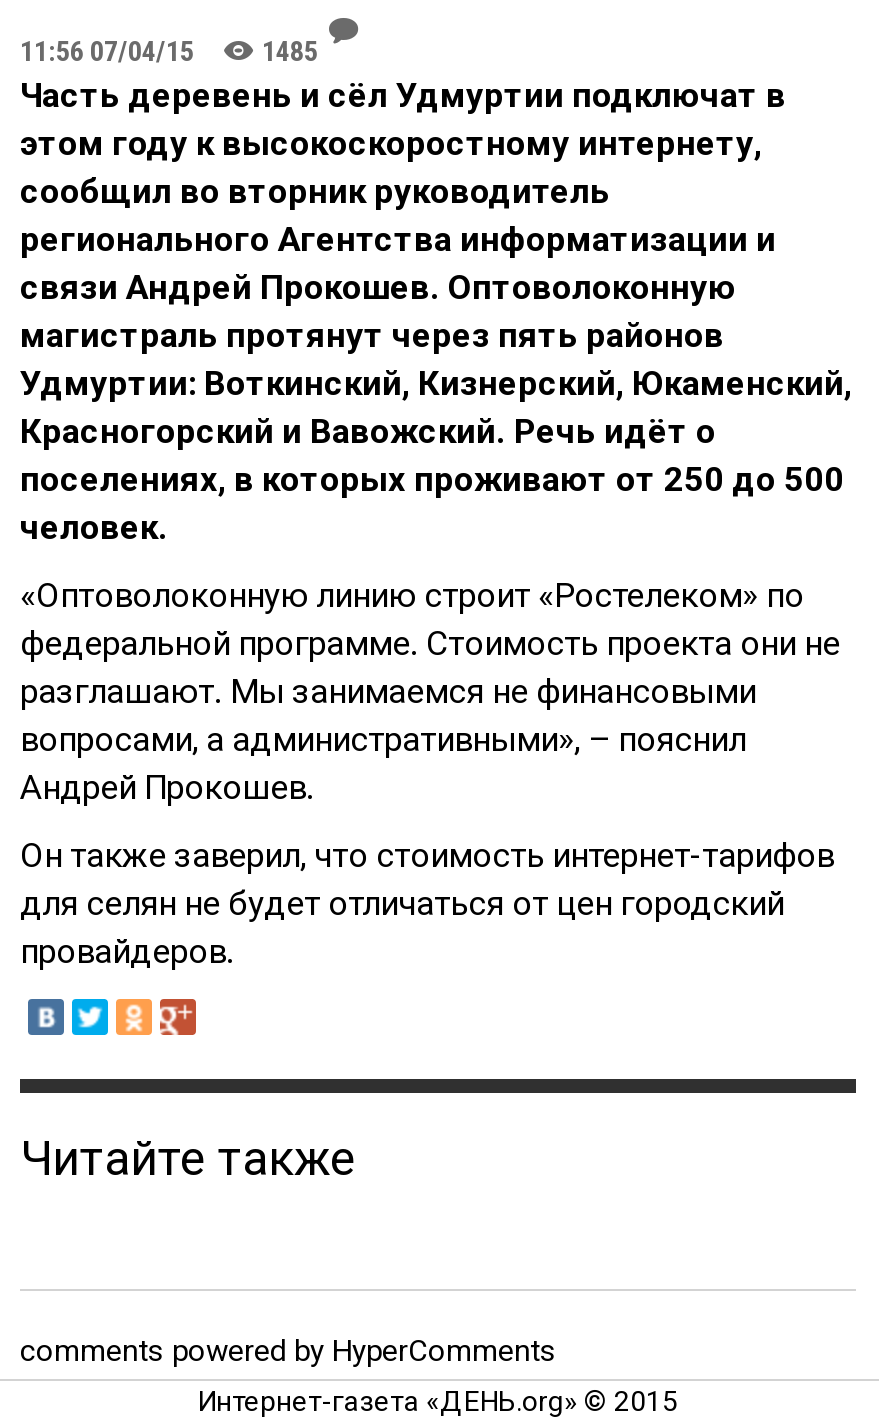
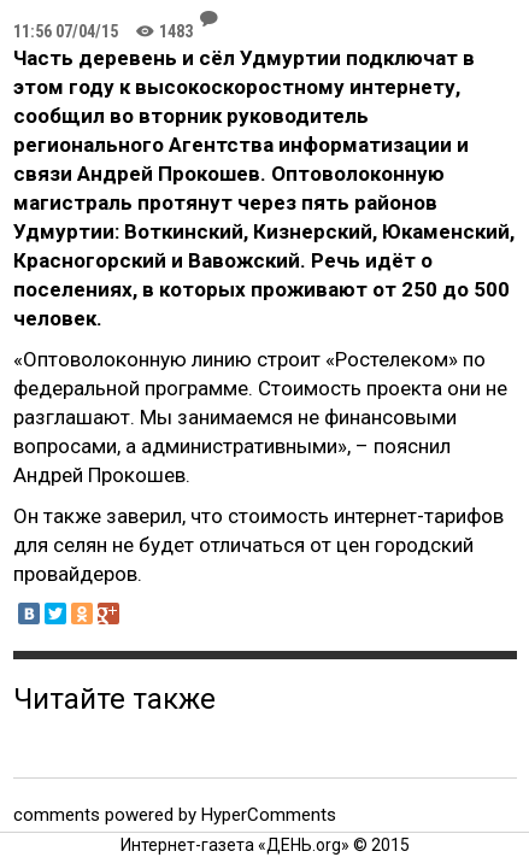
[20,35,318,67] 11:56 07/04/15 K 1485 -> [13,22,193,41] 11:56 07/04/15 K 1483

